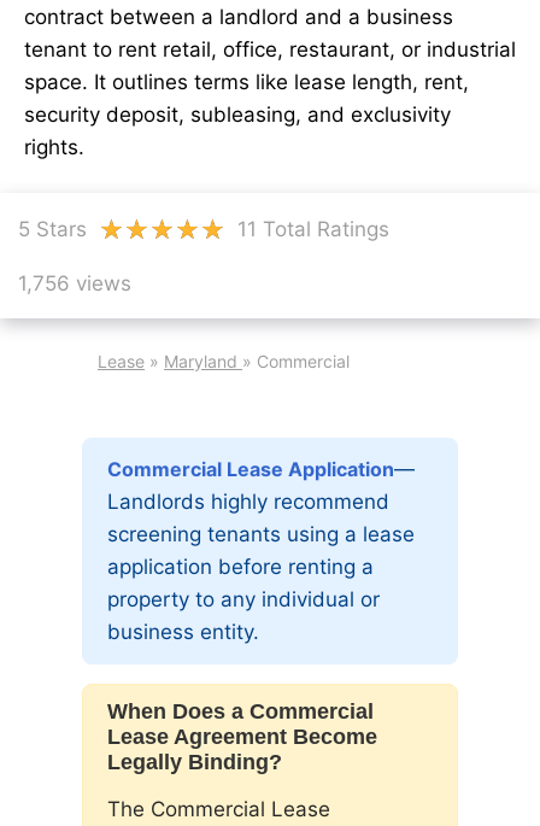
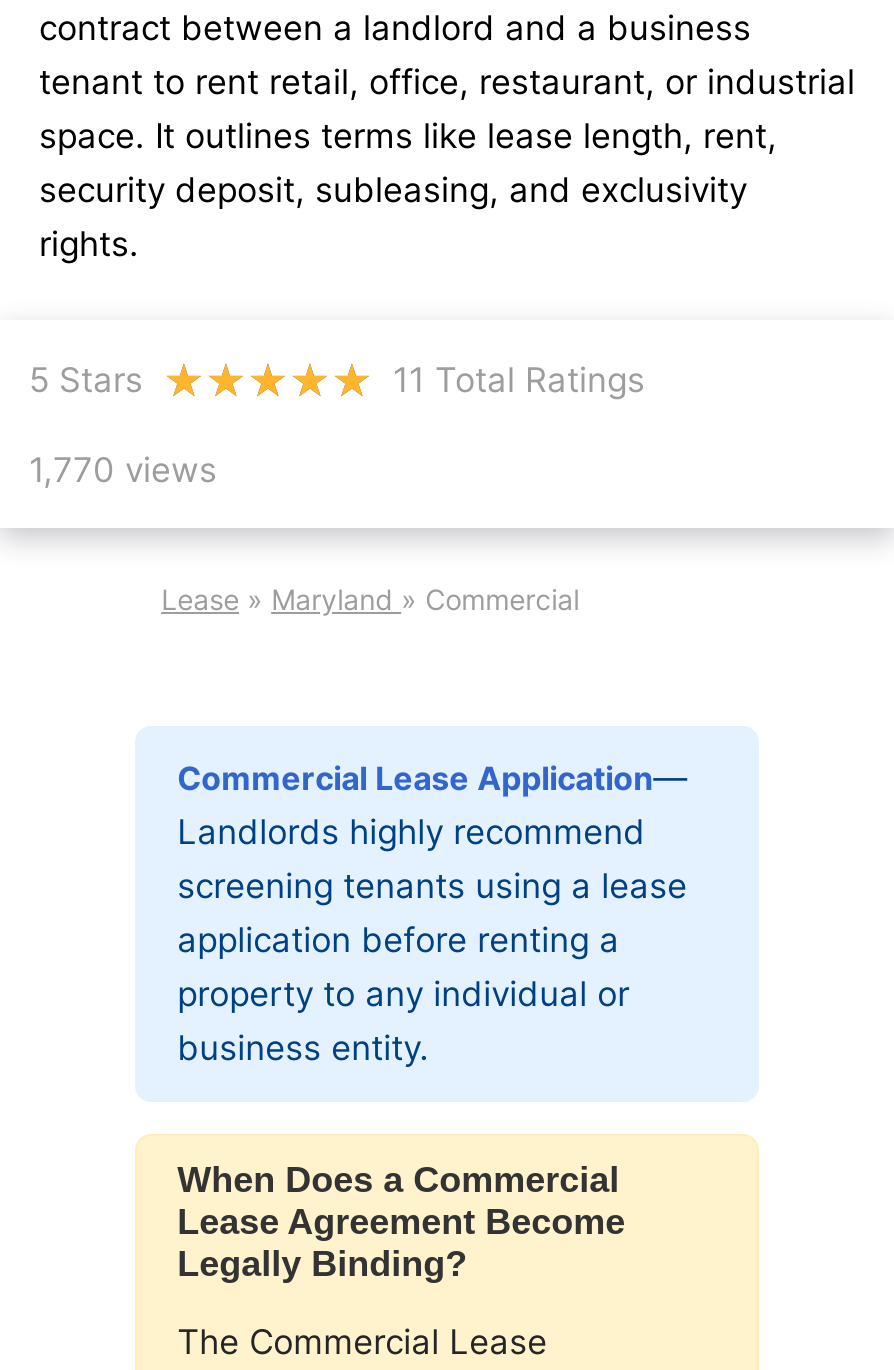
[18,271,131,295] 1,756 views -> [29,449,217,489] 1,770 views

